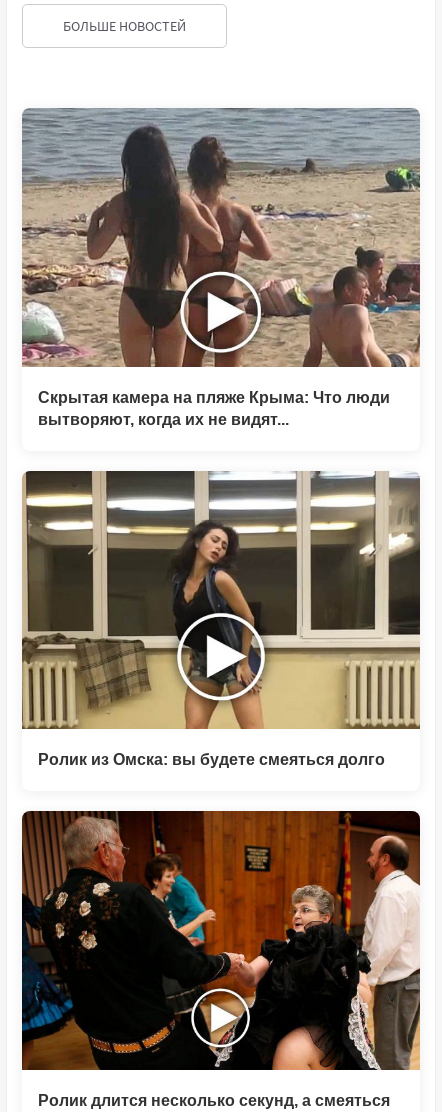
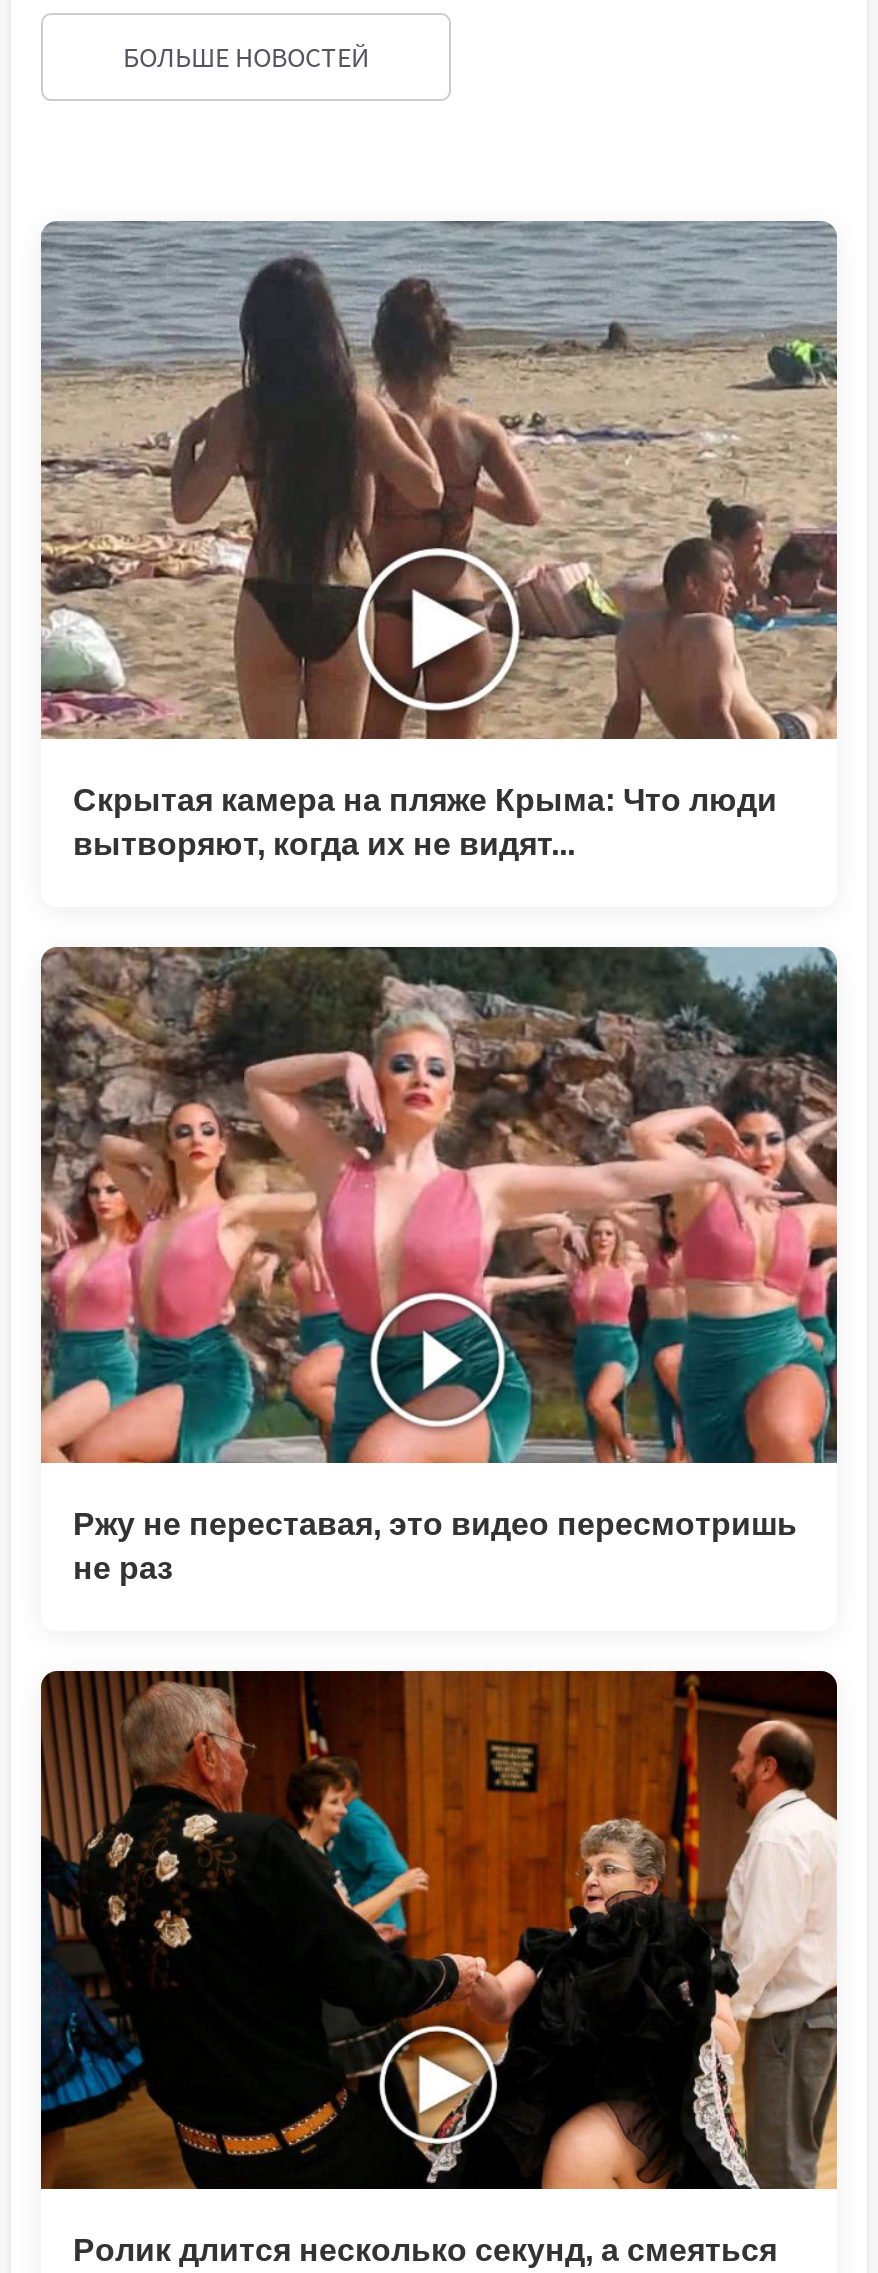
[22,471,421,768] [image] | Ролик из Омска: вы будете смеяться долго -> [41,945,839,1586] [image] | Ржу не переставая, это видео пересмотришь | не раз

